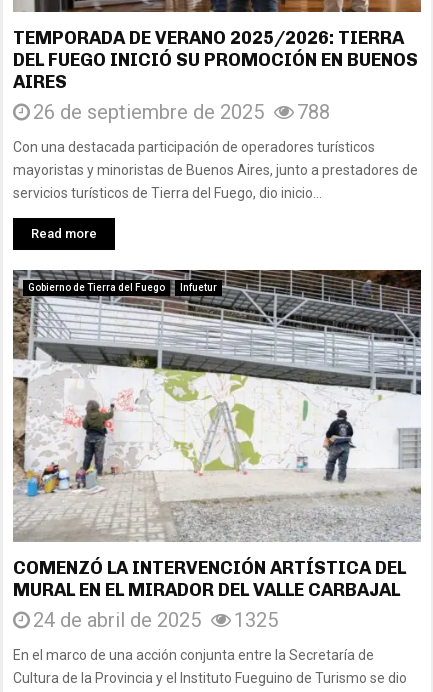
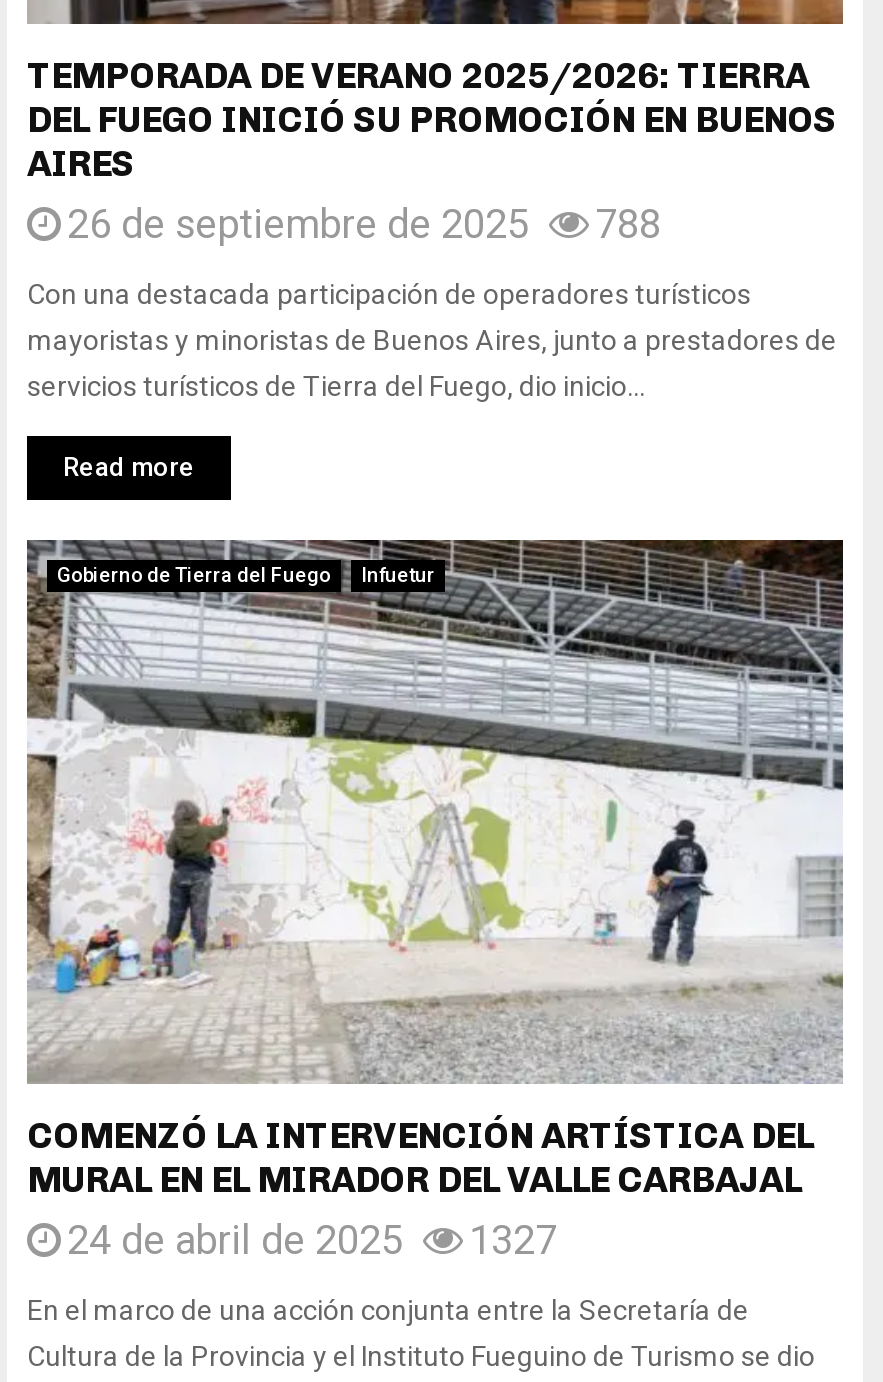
[33,608,278,632] 24 de abril de 2025 1325 -> [67,1216,557,1264] 24 de abril de 2025 1327

